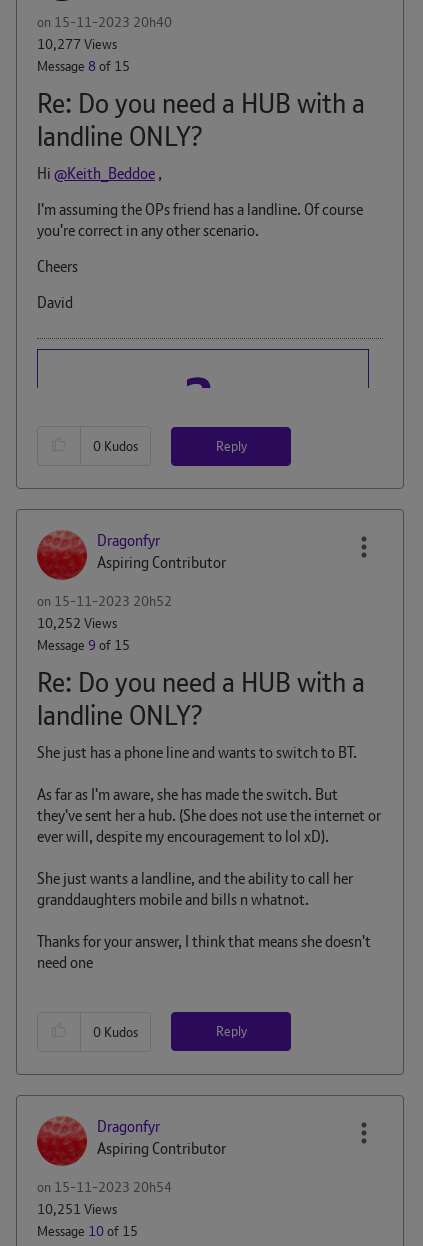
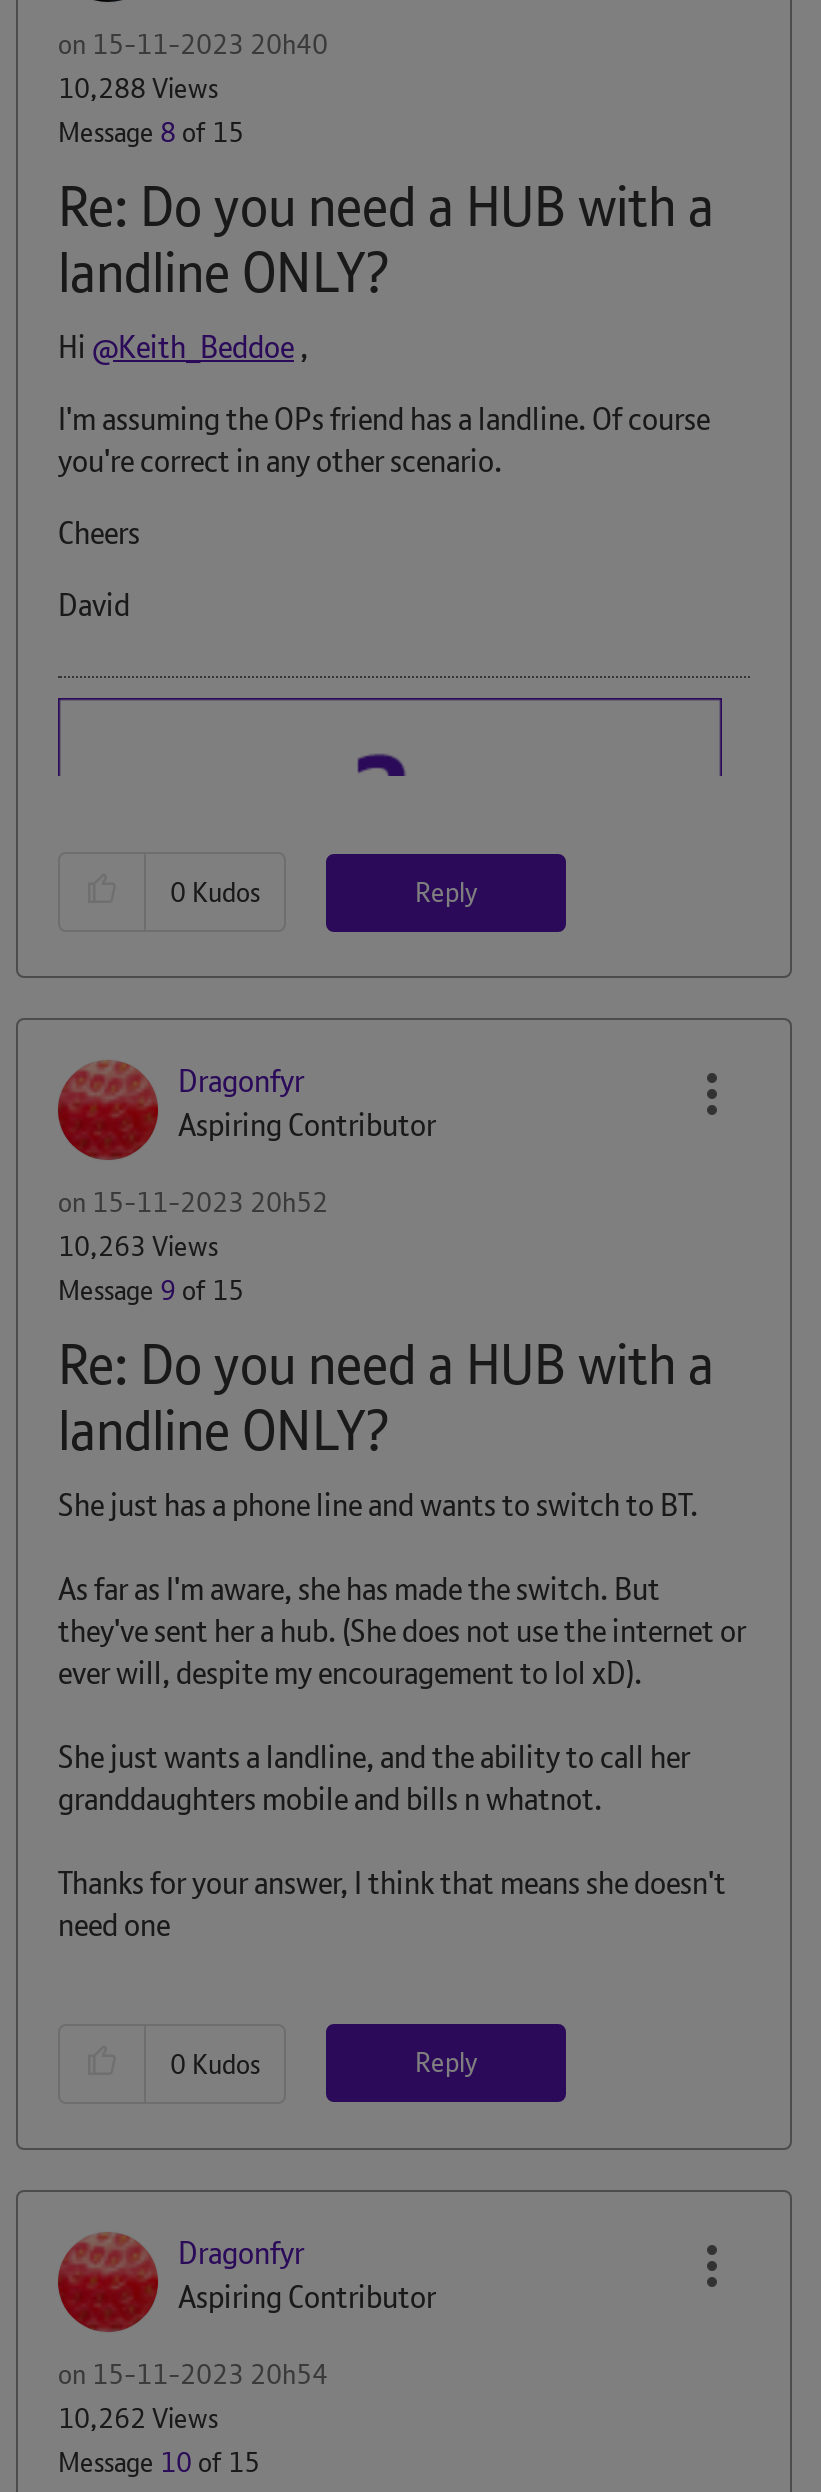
[37,34,117,52] 10,277 Views -> [58,69,218,105] 10,288 Views
[37,614,117,632] 10,252 Views -> [58,1228,218,1264] 10,263 Views
[37,1199,117,1217] 10,251 Views -> [58,2399,218,2435] 10,262 Views

